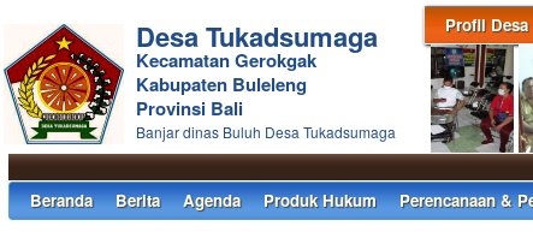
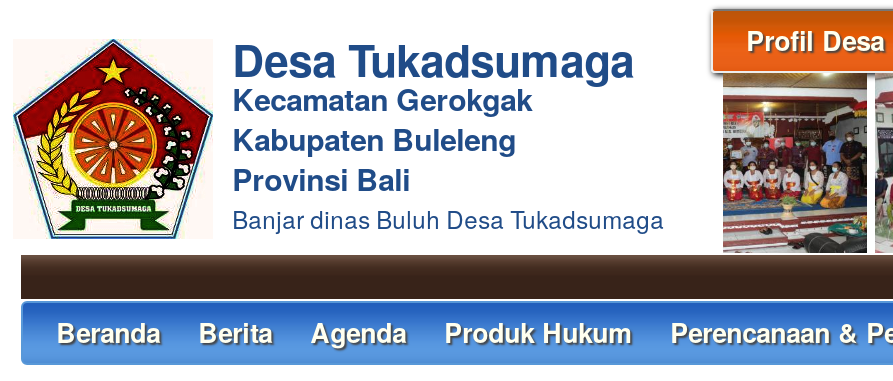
[430,43,529,154] [image] -> [721,71,887,255] [image]

